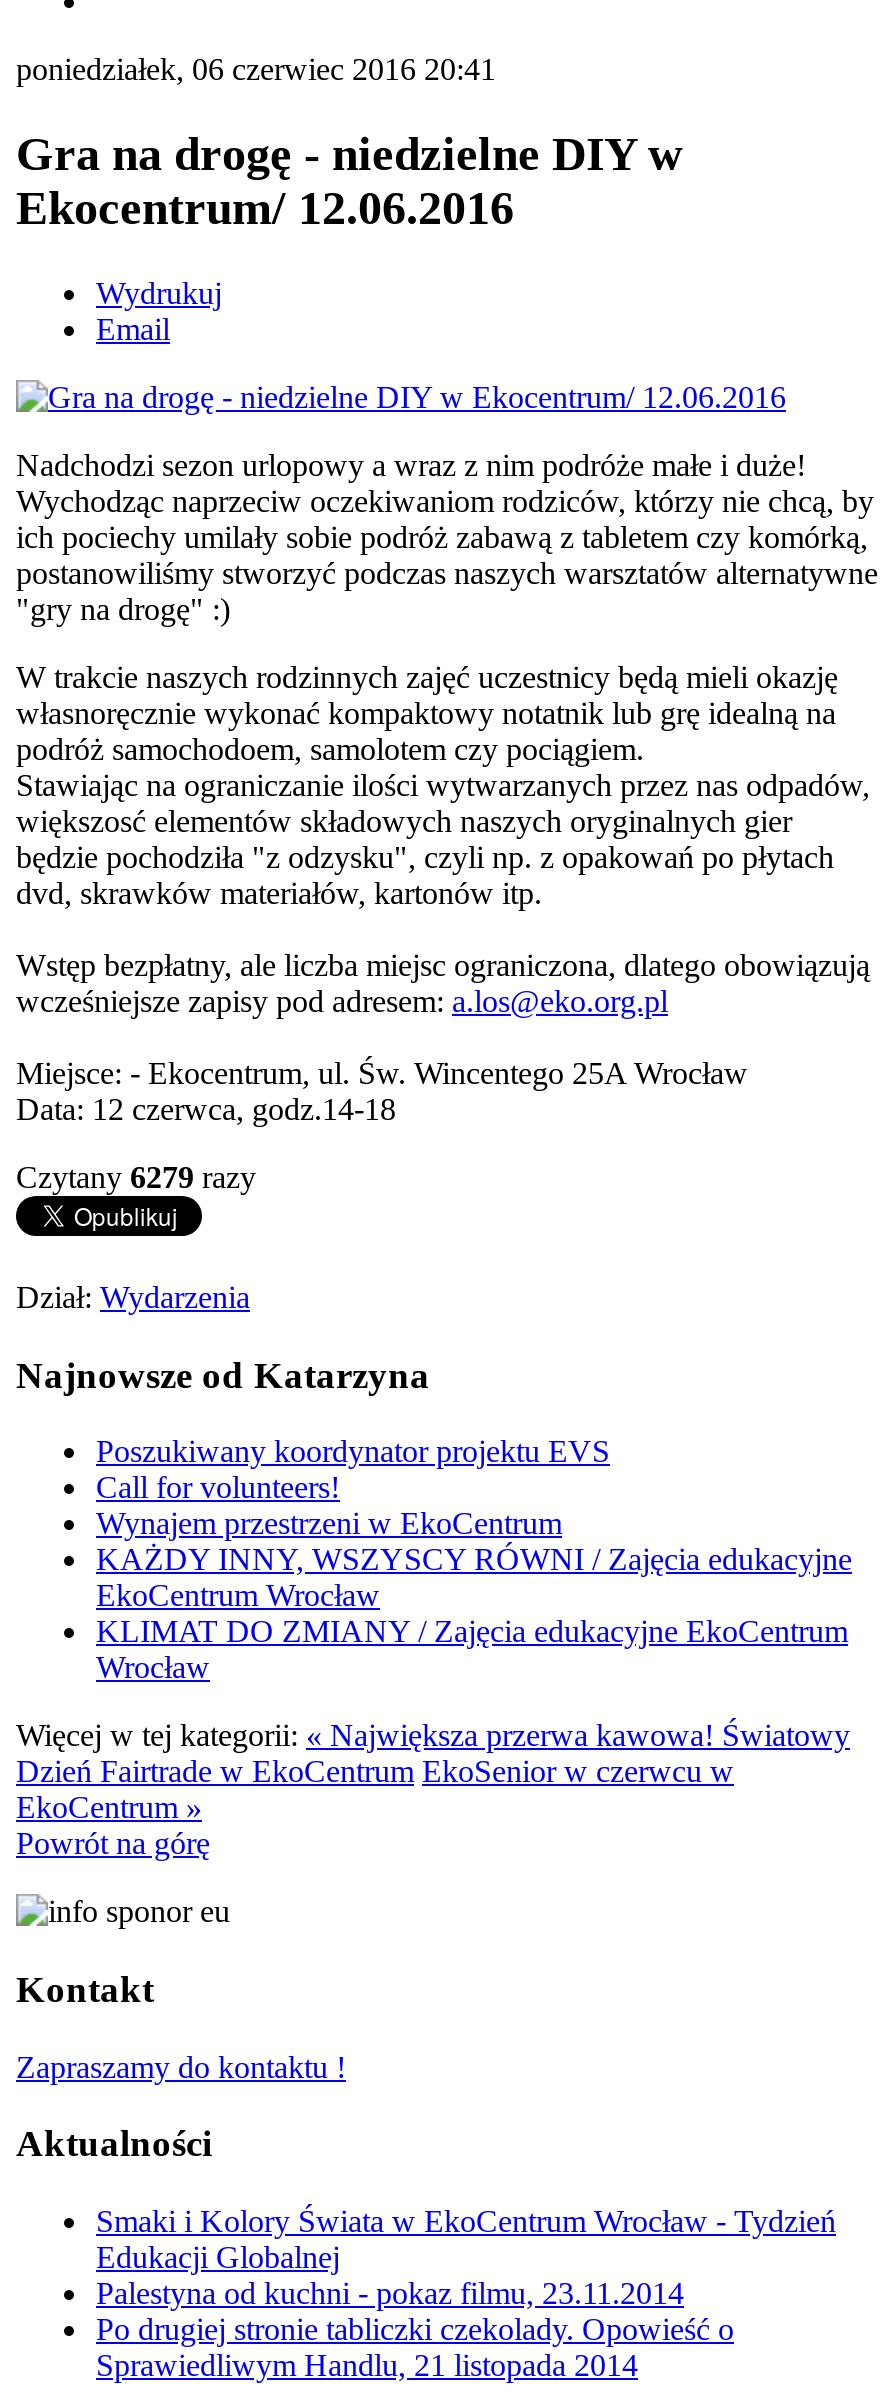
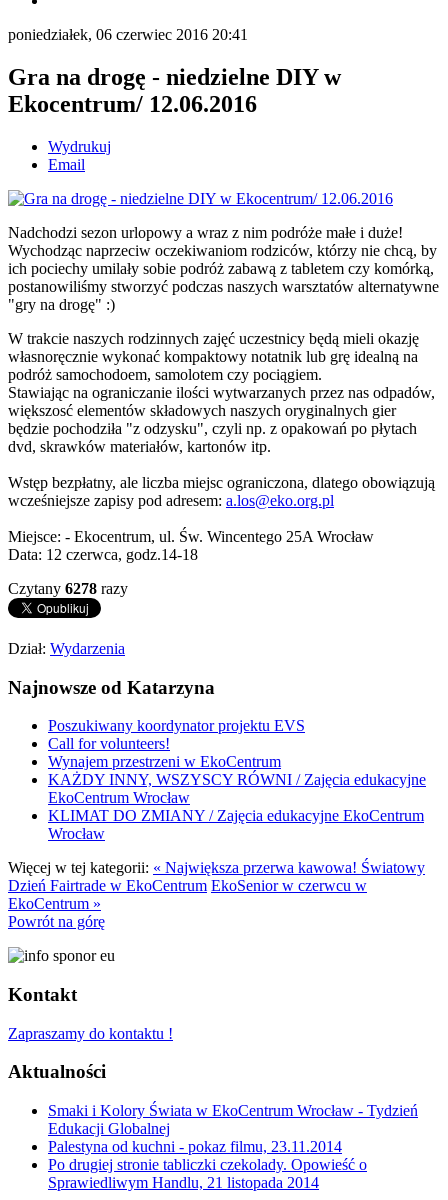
[16,1160,256,1194] Czytany 6279 razy -> [8,580,128,597] Czytany 6278 razy

